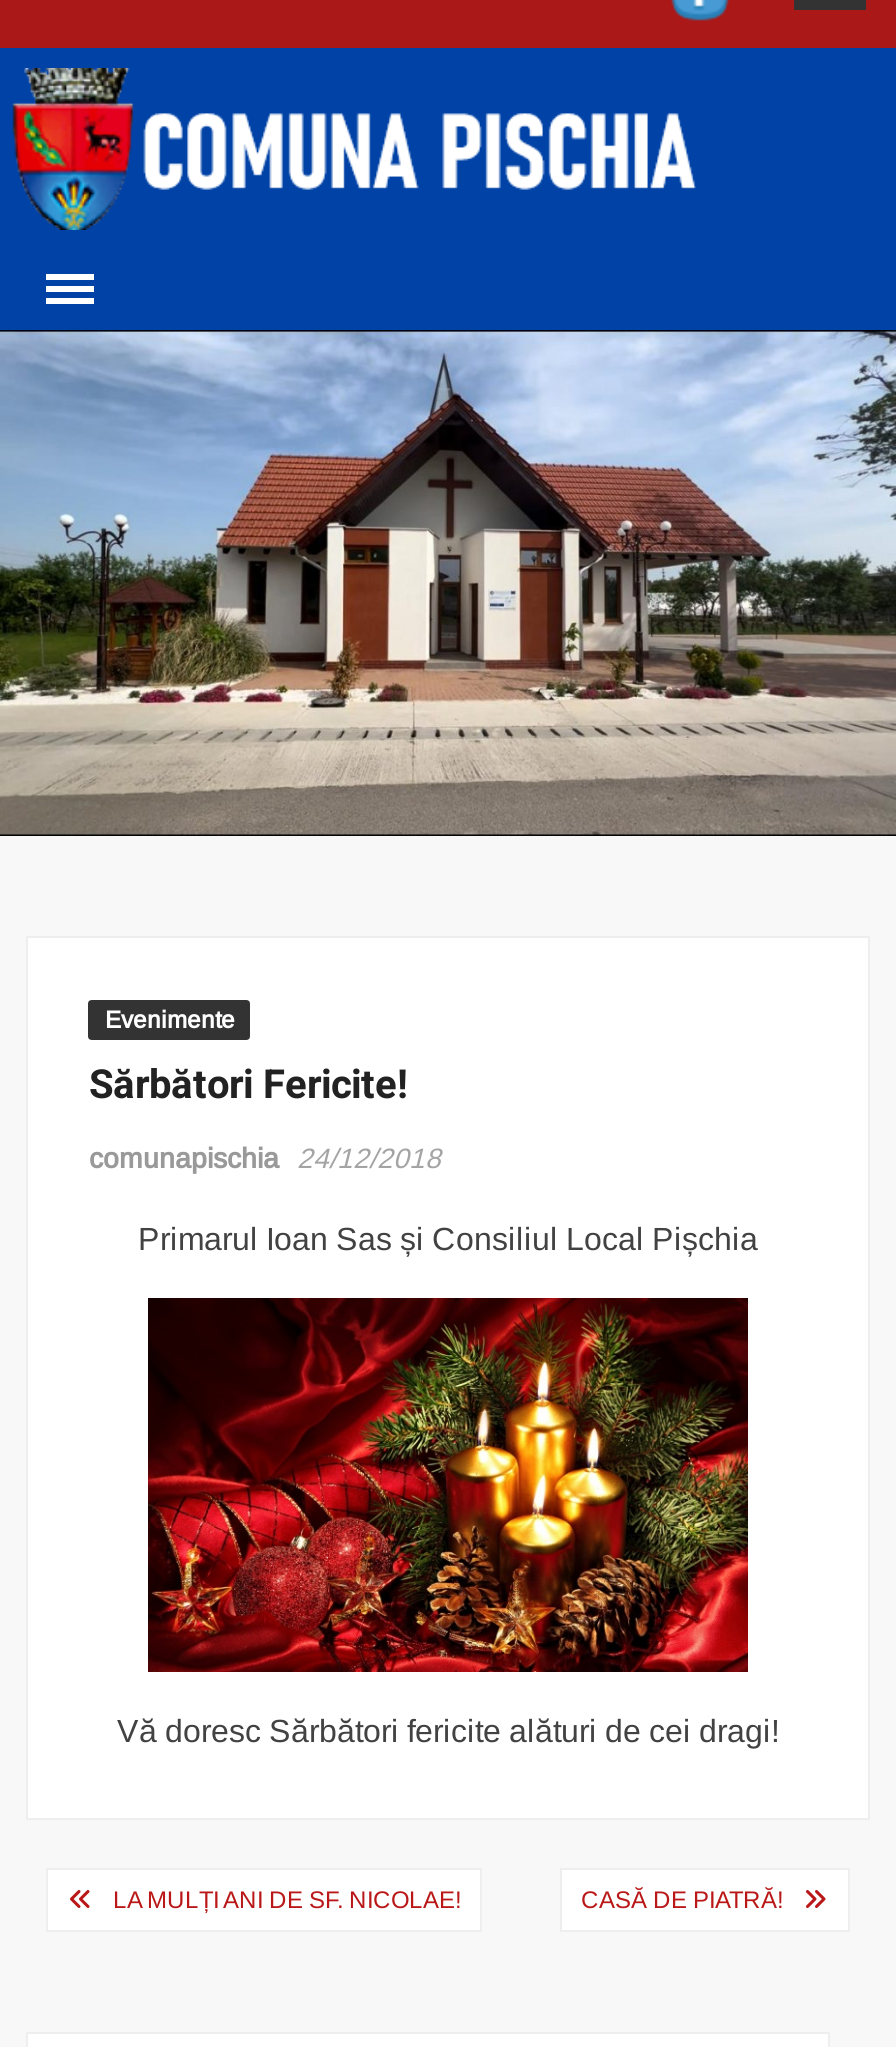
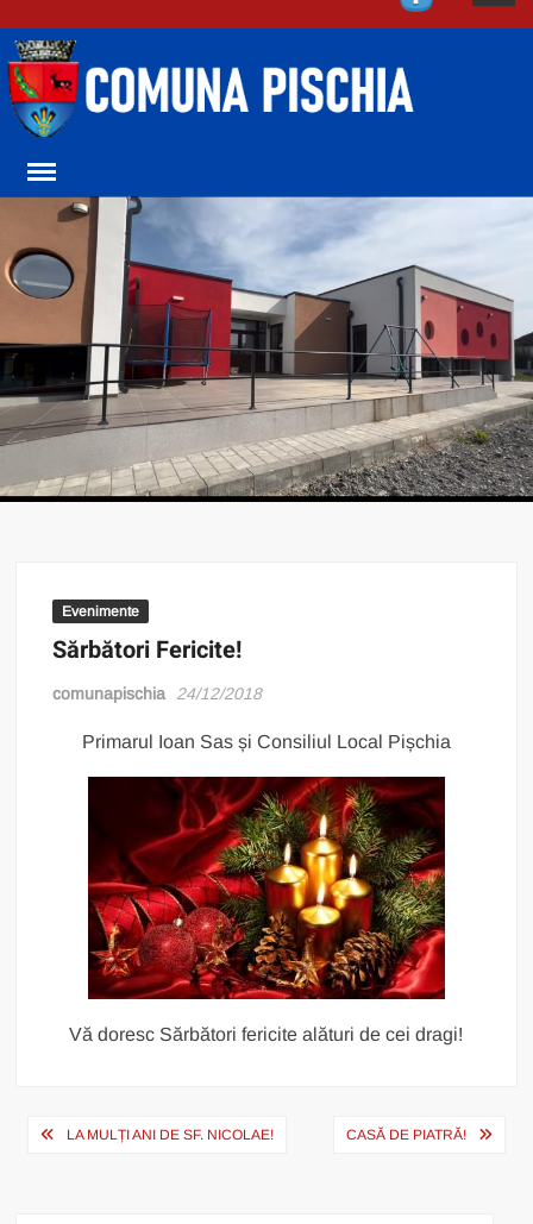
[6,328,890,836] [image] -> [4,195,529,502] [image]

